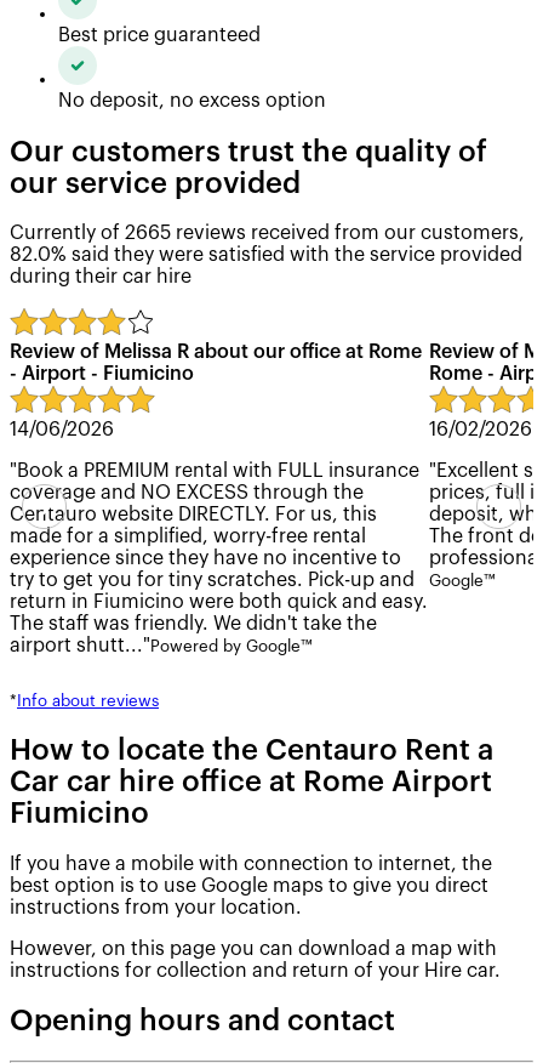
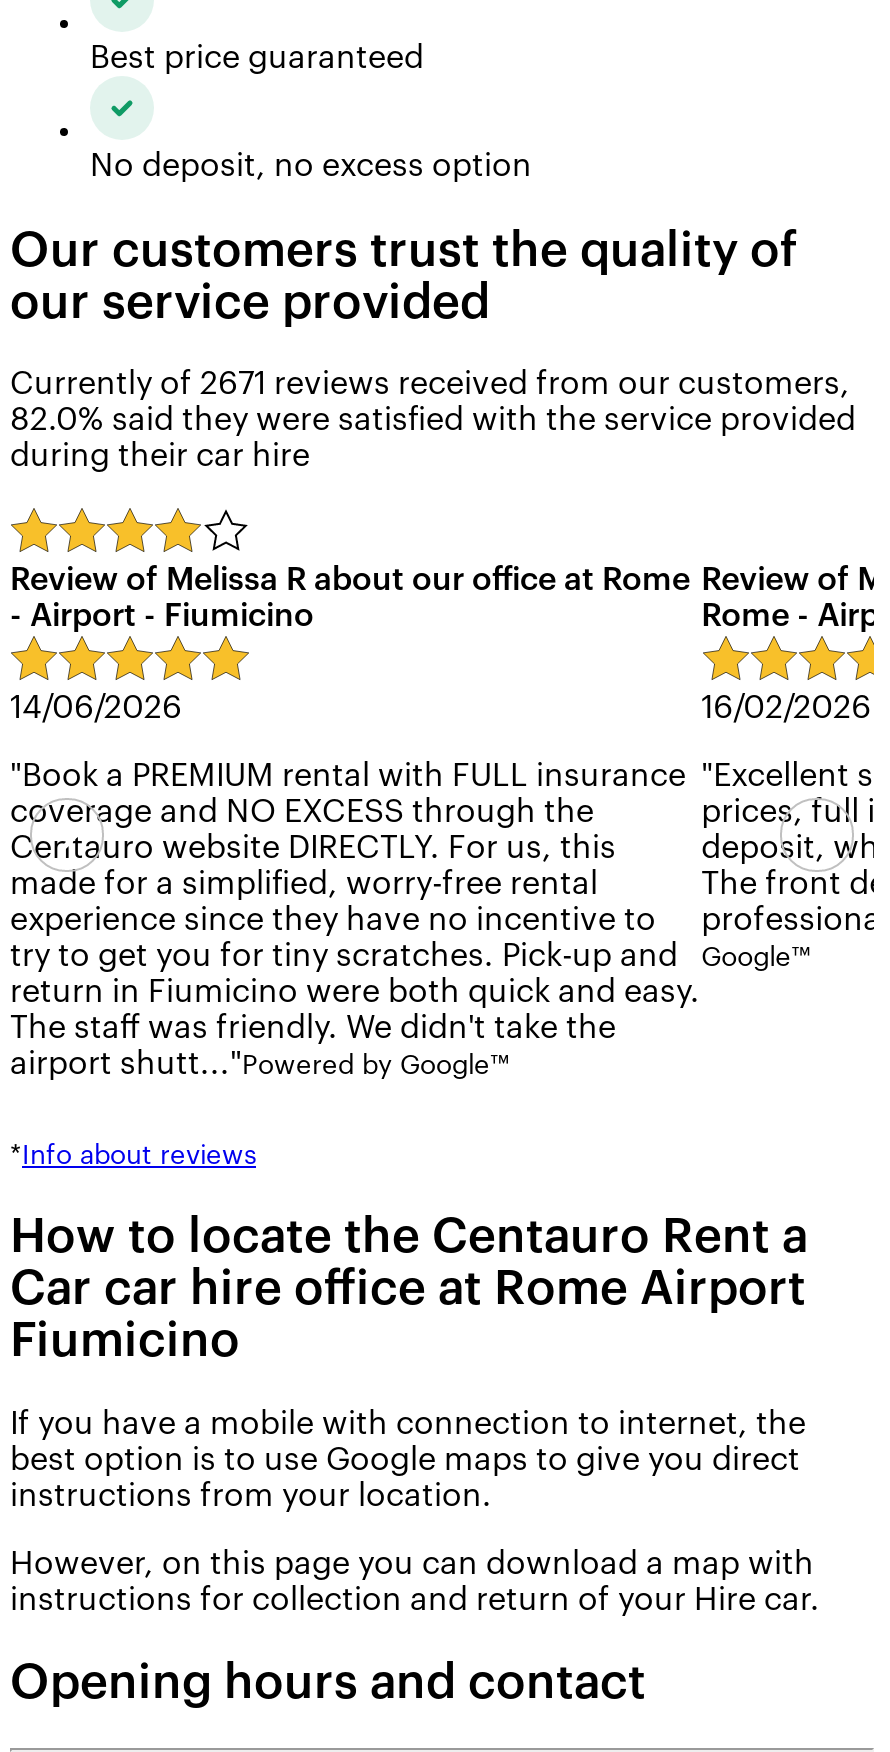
[10,224,525,243] Currently of 2665 reviews received from our customers, -> [10,369,850,401] Currently of 2671 reviews received from our customers,

